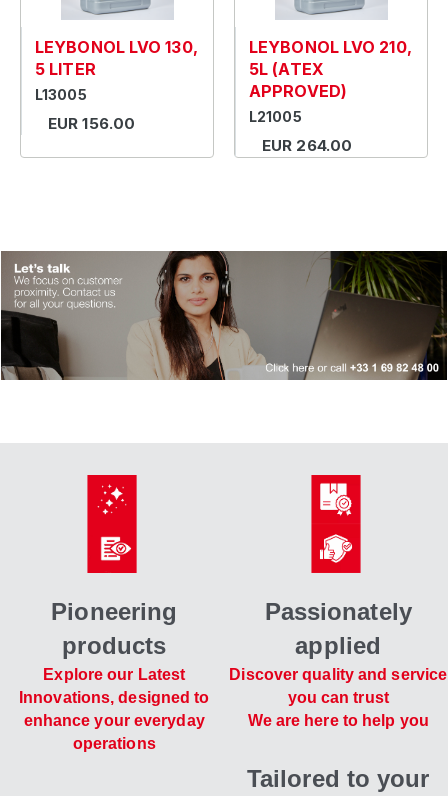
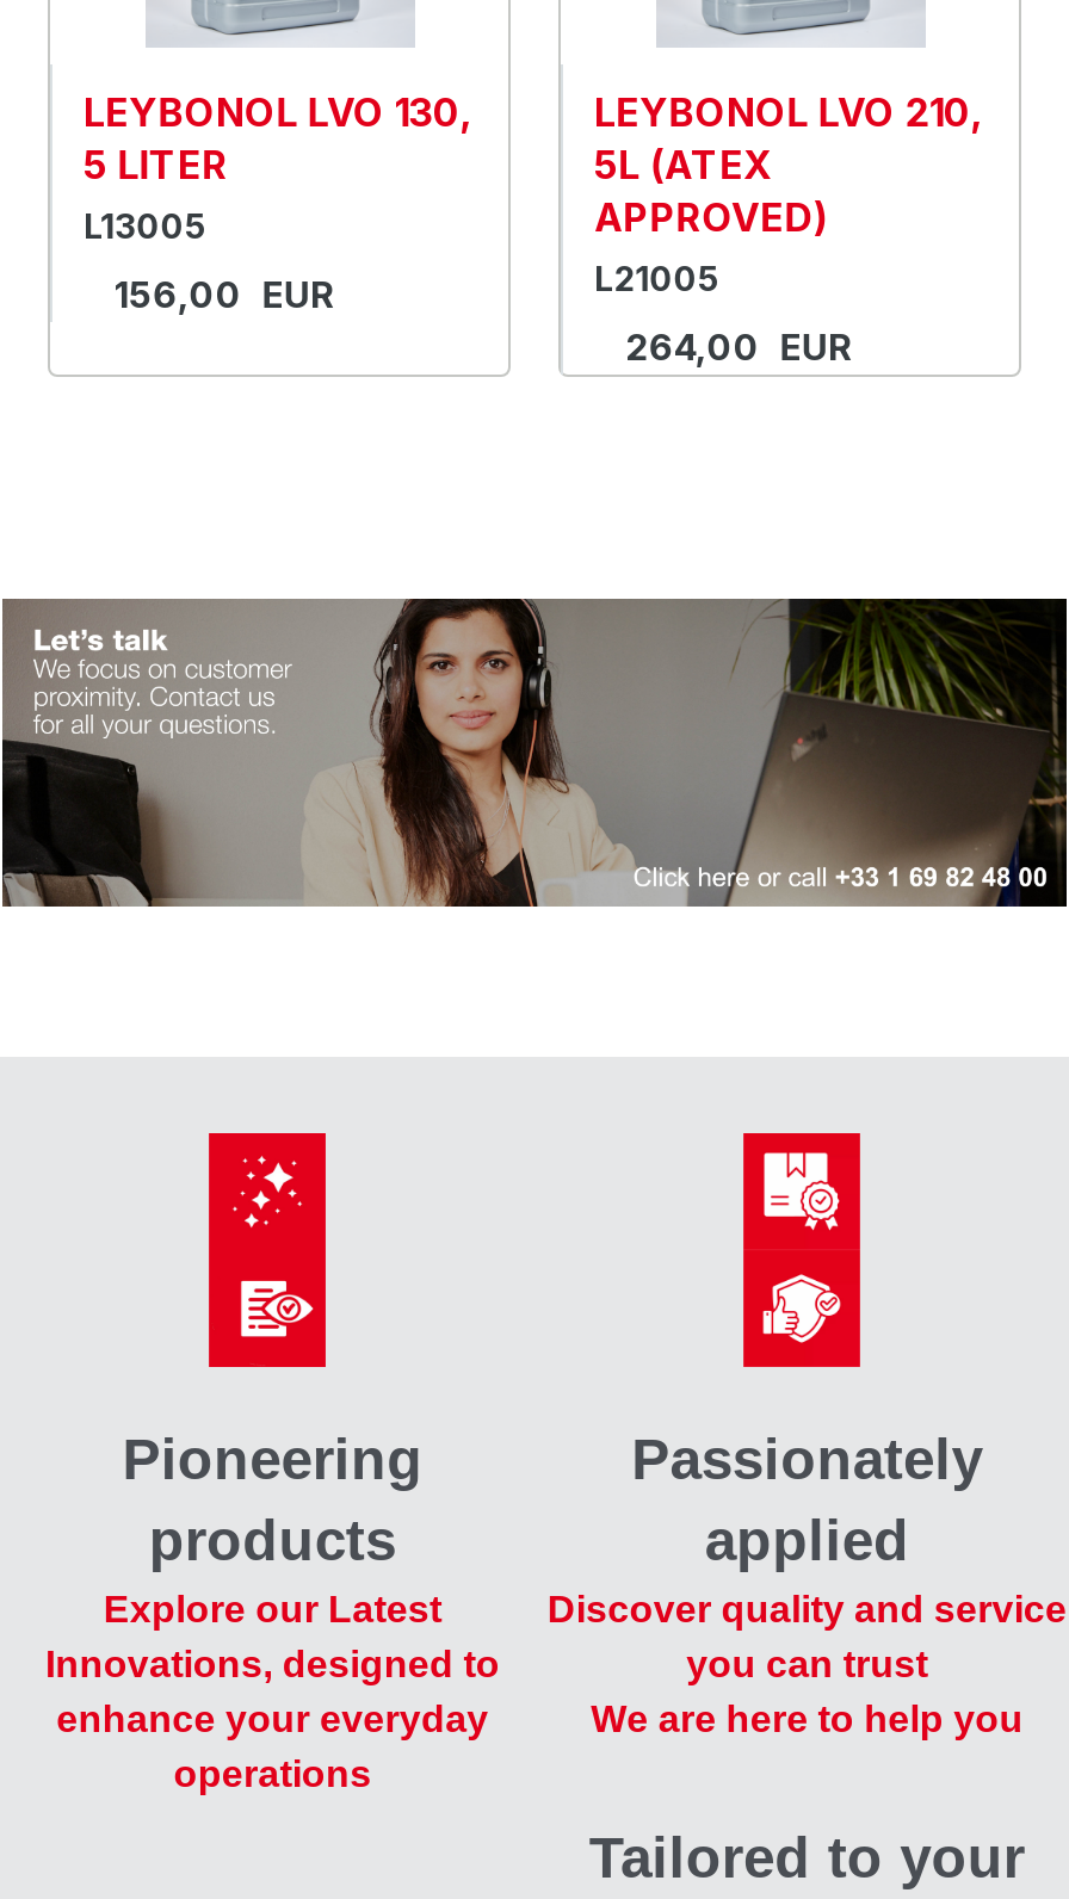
[48,114,135,133] EUR 156.00 -> [115,271,334,316] 156,00 EUR
[262,136,352,155] EUR 264.00 -> [625,323,852,369] 264,00 EUR

